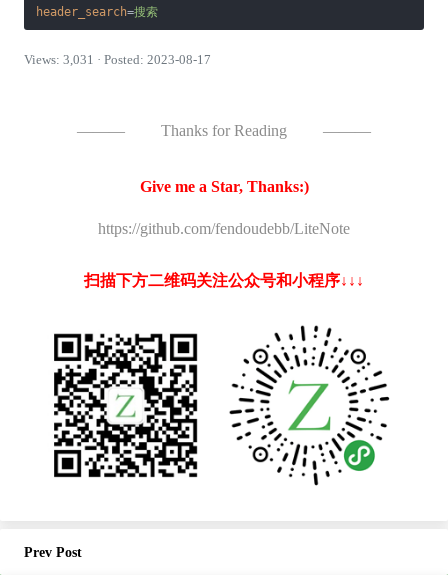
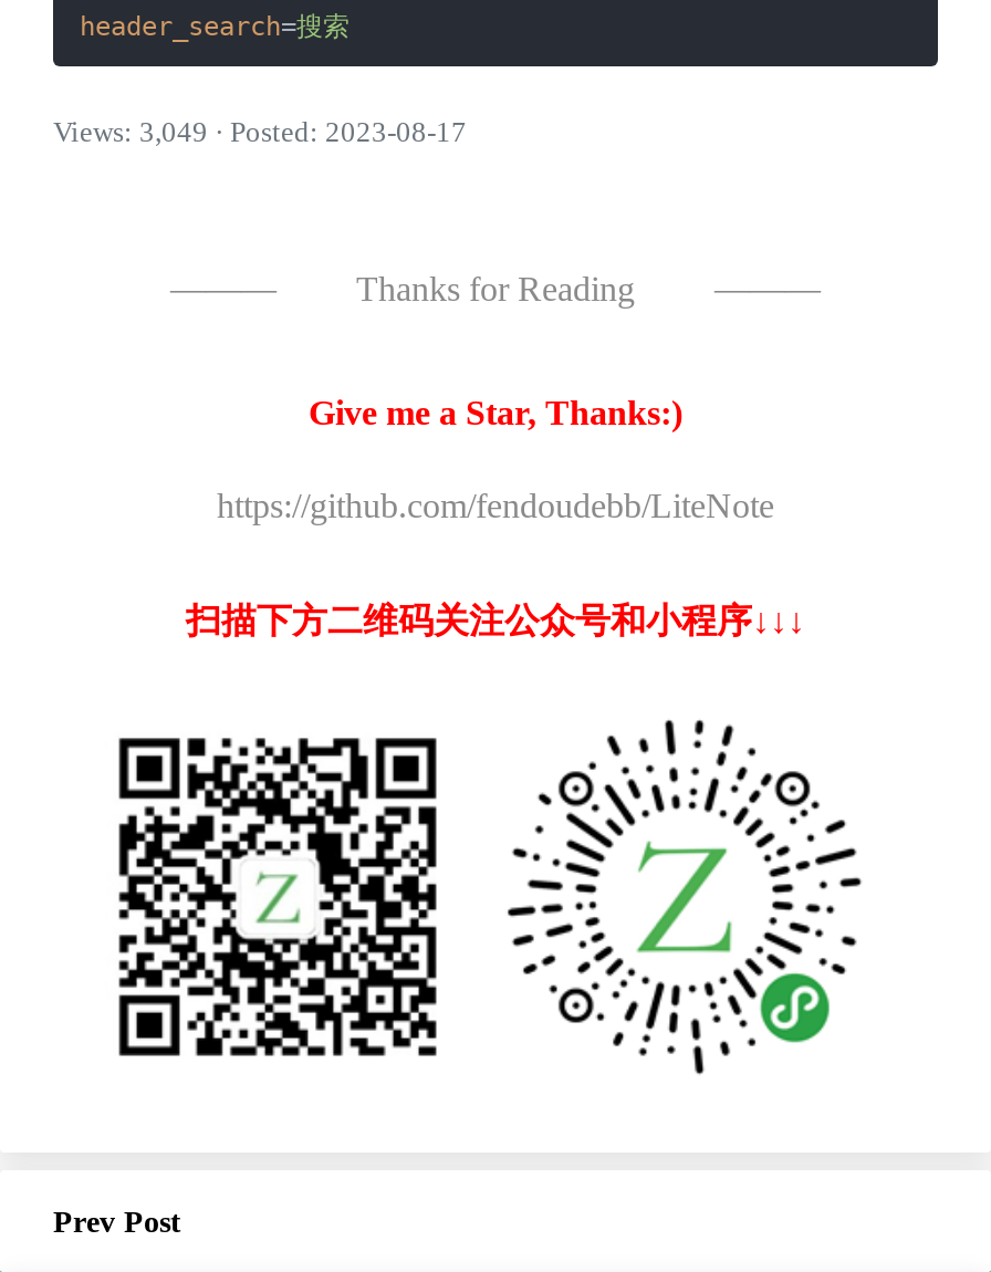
[24,53,211,67] Views: 3,031 · Posted: 2023-08-17 -> [53,117,467,148] Views: 3,049 · Posted: 2023-08-17

